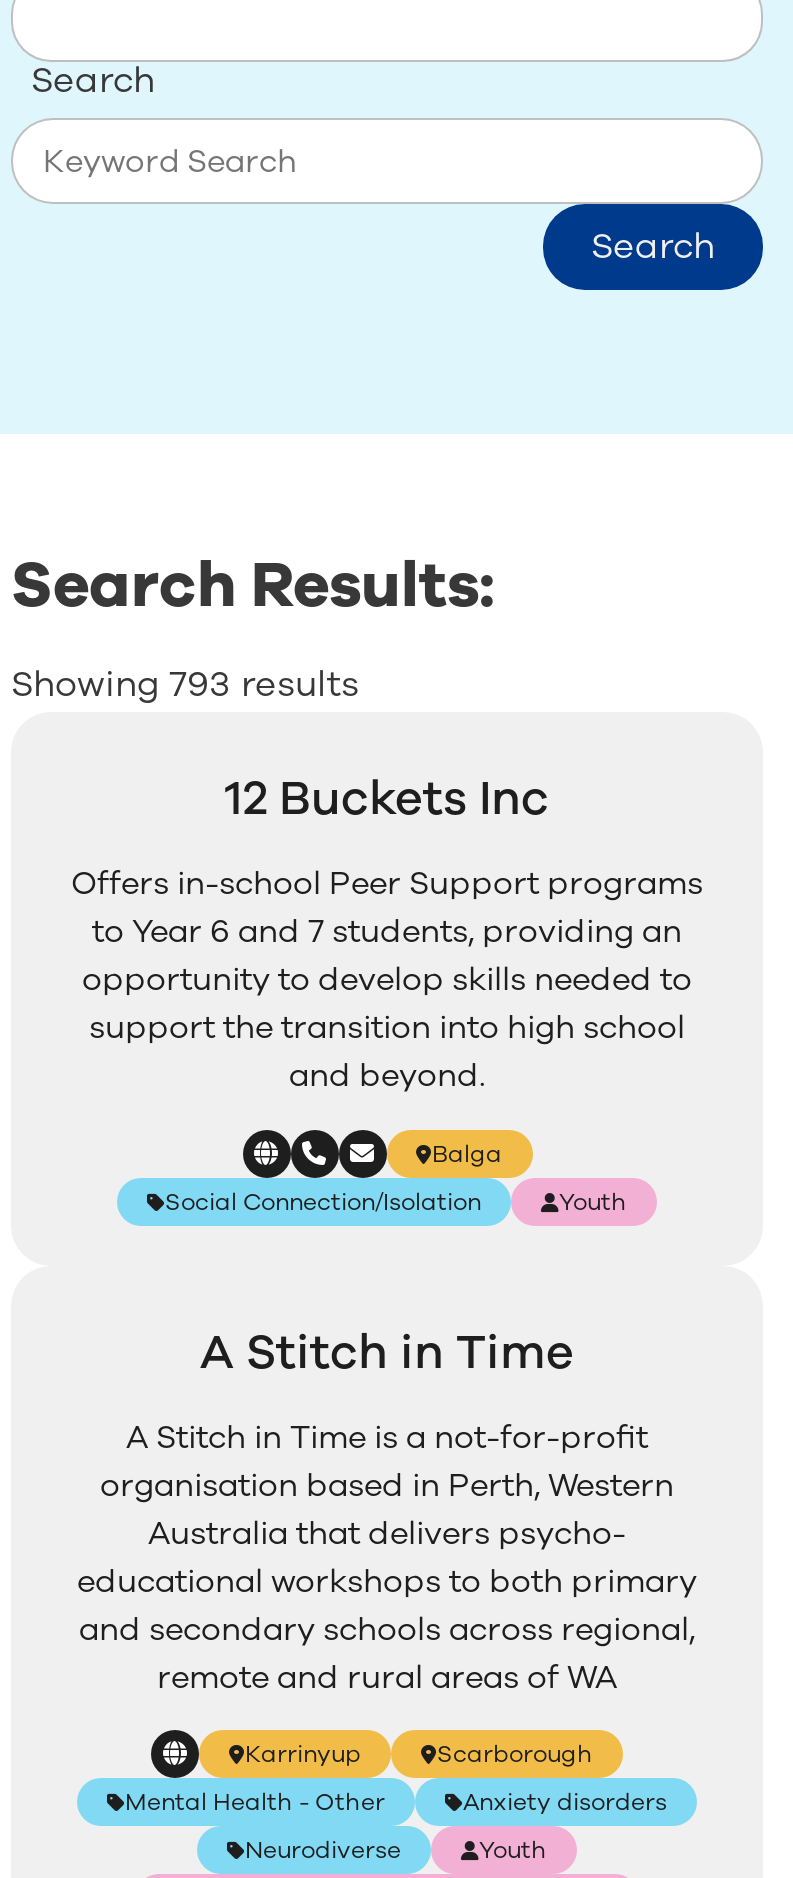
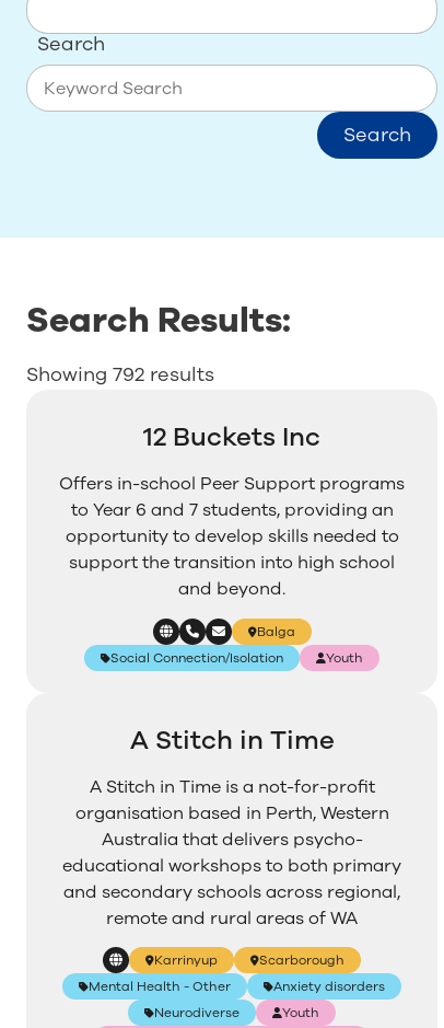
[11,661,359,709] Showing 793 results -> [26,362,214,388] Showing 792 results

